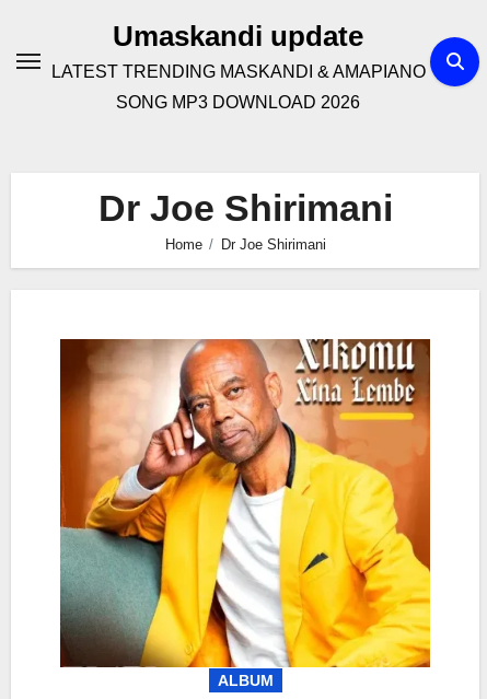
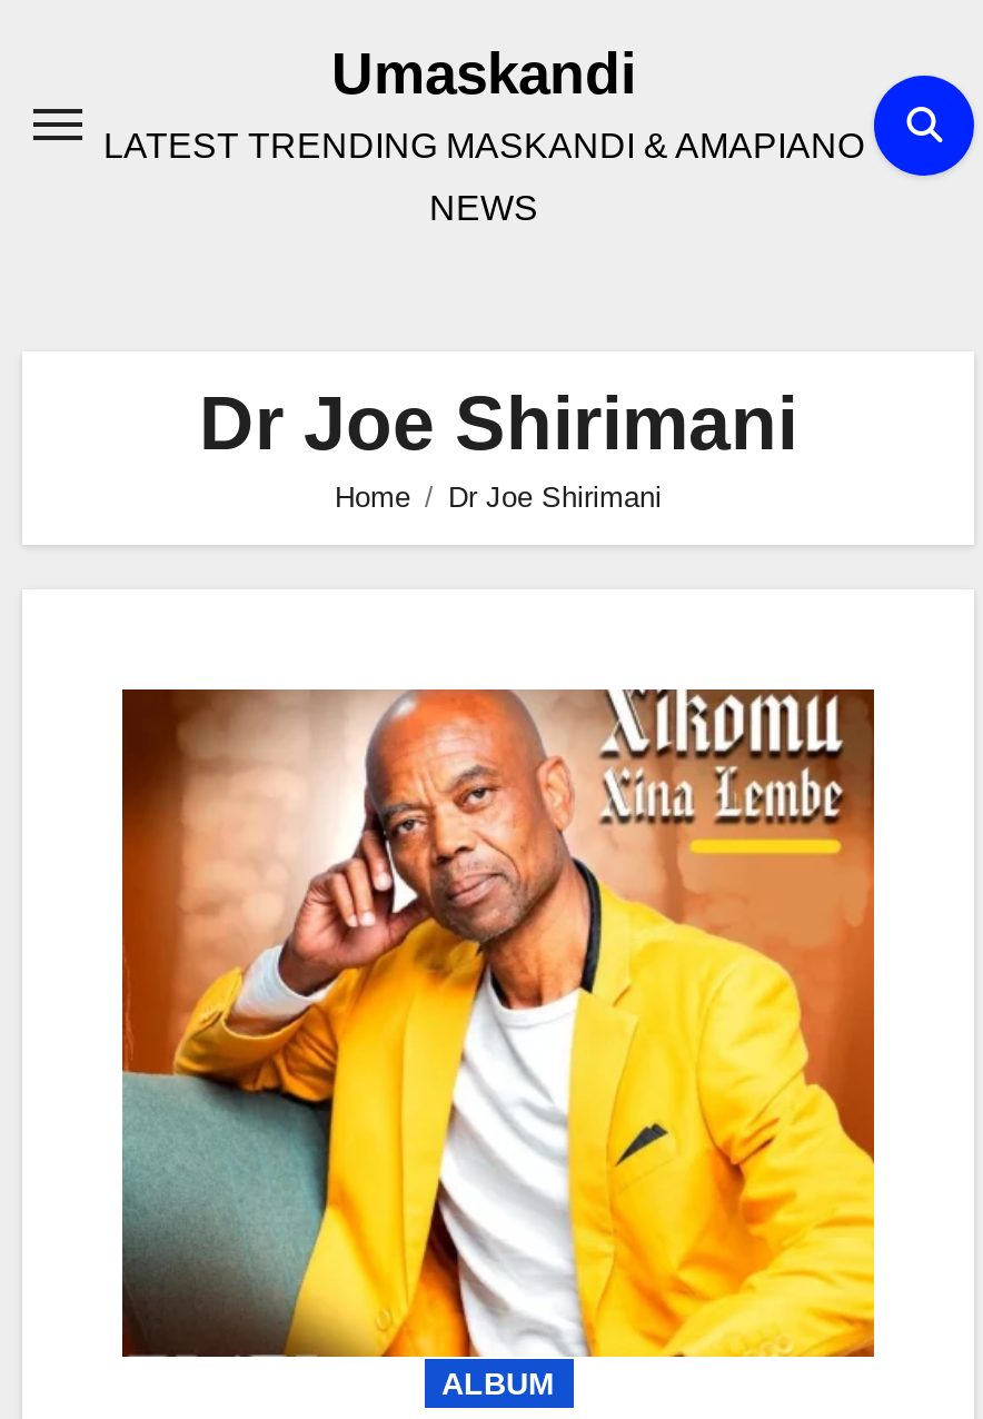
[113,20,363,53] Umaskandi update -> [331,40,636,107] Umaskandi
[116,93,360,112] SONG MP3 DOWNLOAD 2026 -> [429,189,538,227] NEWS

